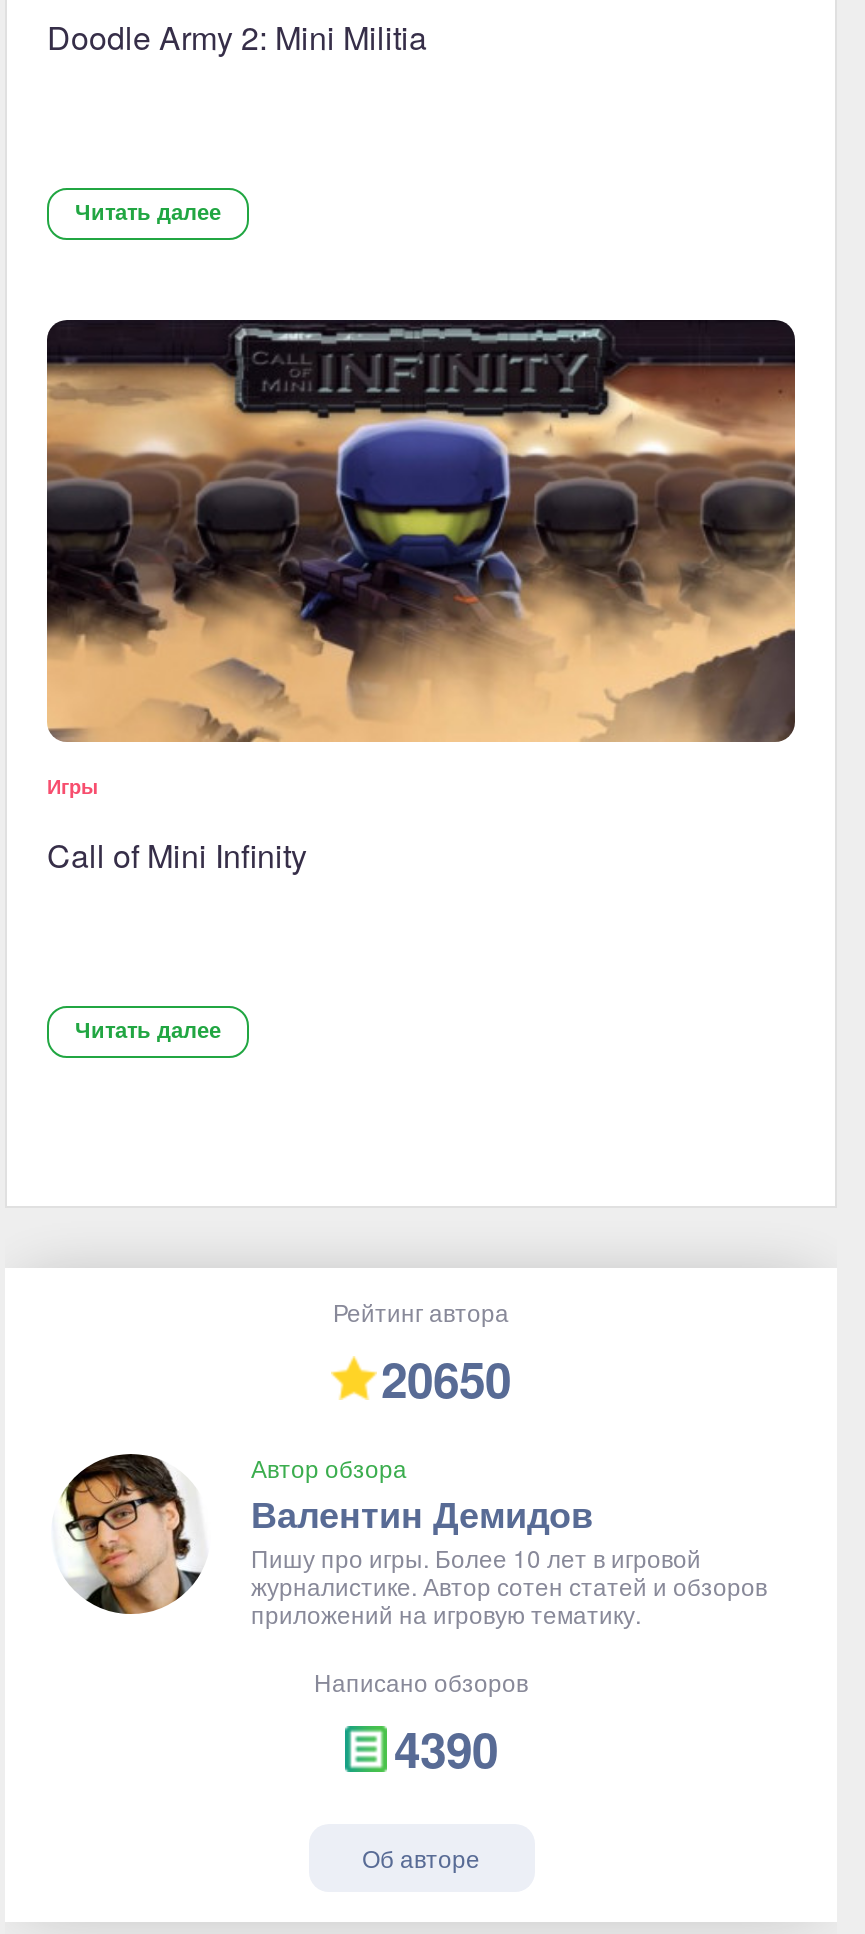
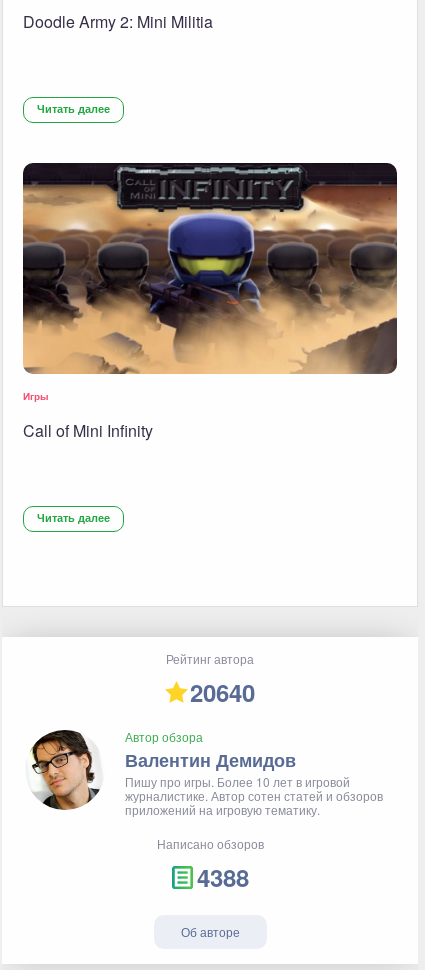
[381,1345,511,1413] 20650 -> [190,675,255,709] 20640
[394,1713,498,1781] 4390 -> [196,860,248,894] 4388

